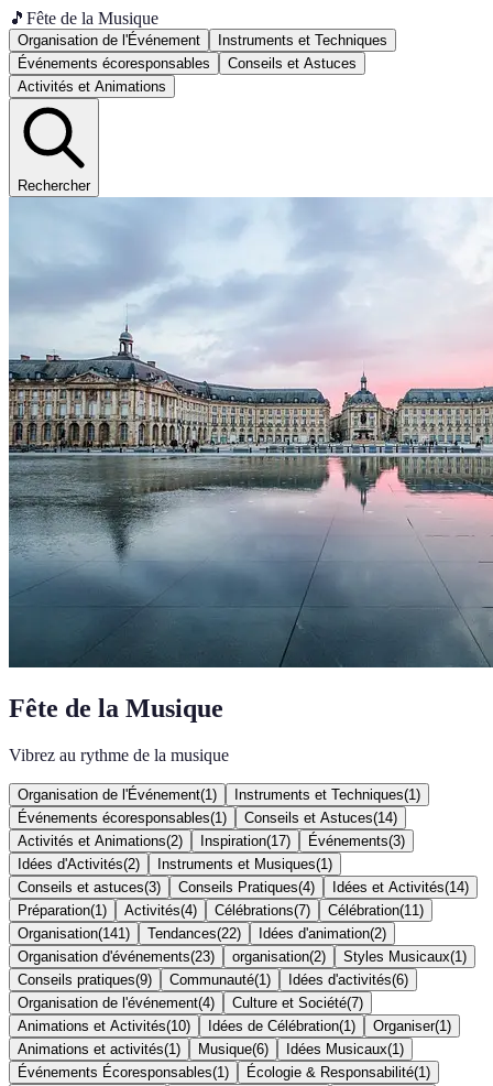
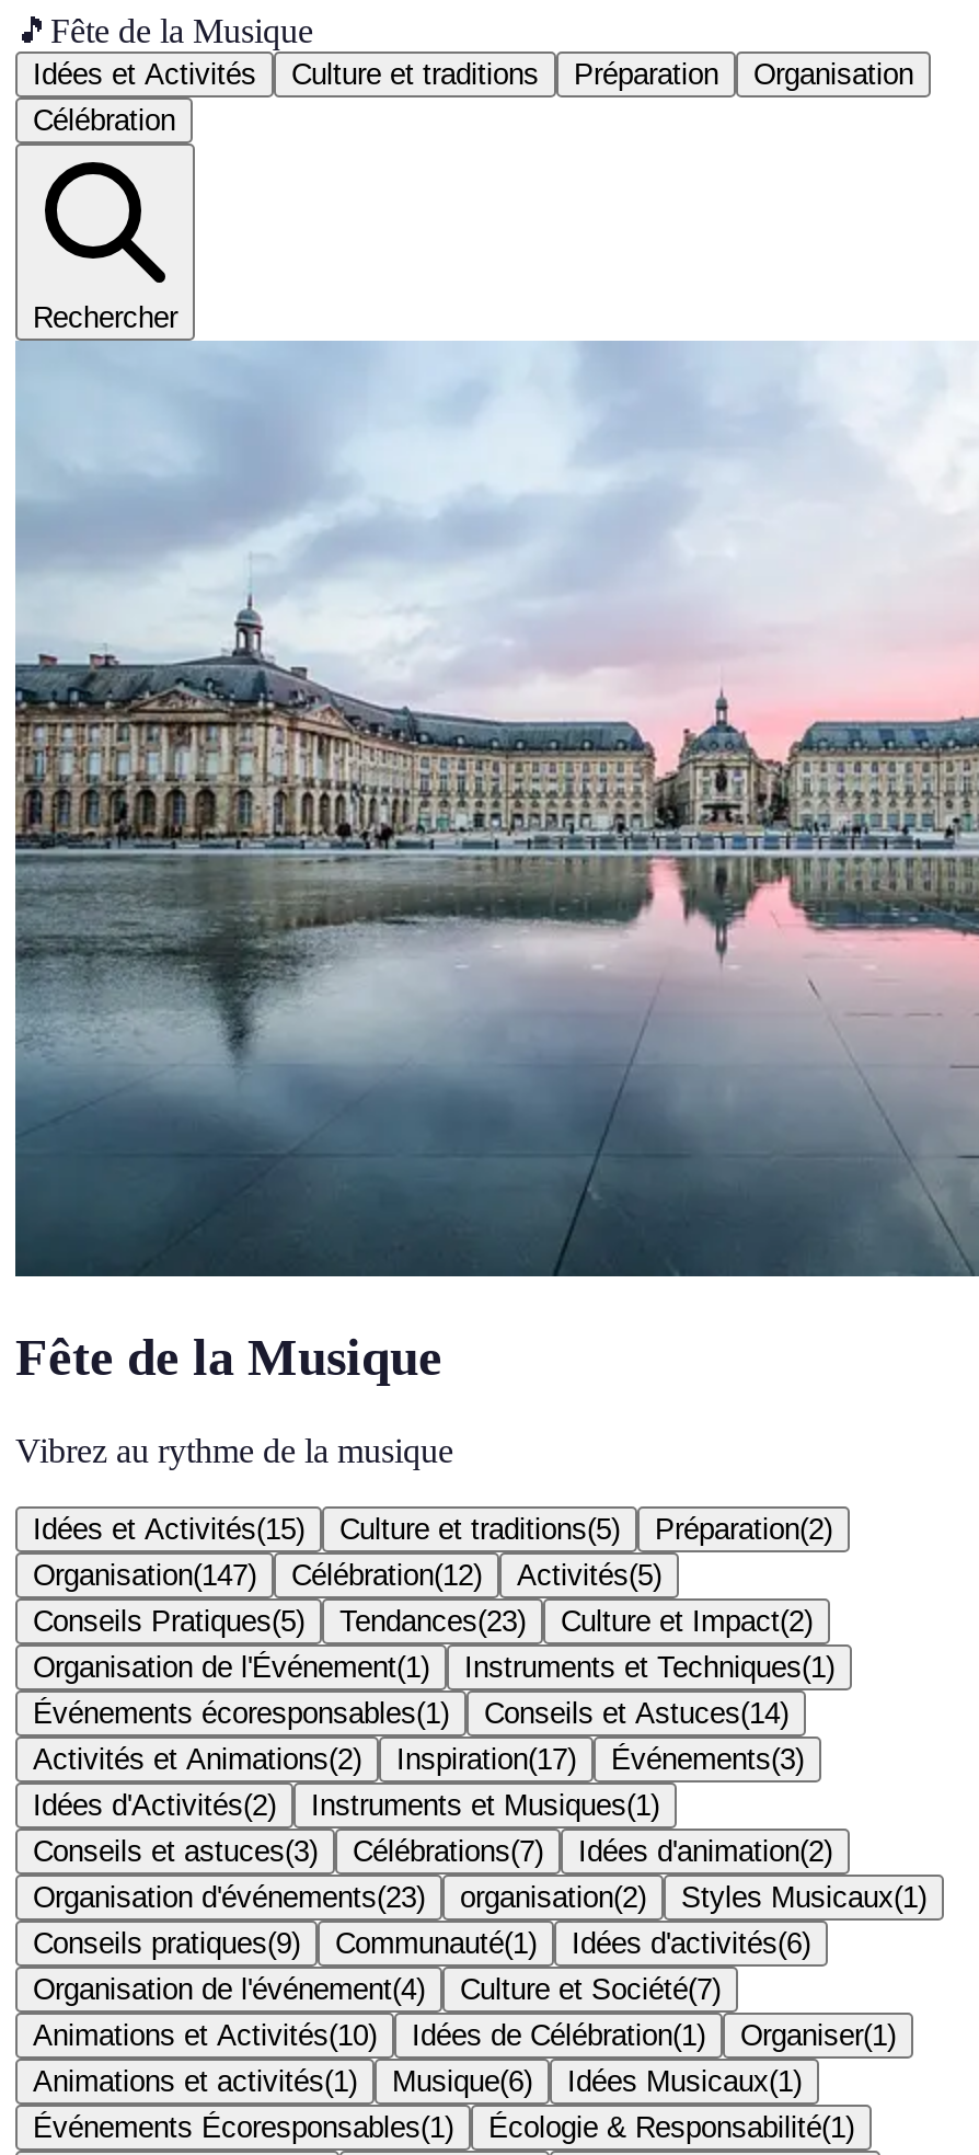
[18,32,387,95] Organisation de l'Événement | Instruments et Techniques | Événements écoresponsables | Conseils et Astuces | Activités et Animations -> [33,58,913,137] Idées et Activités | Culture et traditions | Préparation | Organisation | Célébration
moved [7,177,493,764] -> [11,301,979,1469]: [image] | Rechercher | Fête de la Musique | Vibrez au rythme de la musique
none -> [33,1513,832,1637] Idées et Activités(15) | Culture et traditions(5) | Préparation(2) | Organisation(147) | Célébration(12) | Activités(5) | Conseils Pratiques(5) | Tendances(23) | Culture et Impact(2)
moved [18,786,420,895] -> [33,1651,834,1868]: Organisation de l'Événement(1) | Instruments et Techniques(1) | Événements écoresponsables(1) | ... | Instruments et Musiques(1) | Conseils et astuces(3)
[18,879,469,918] Conseils Pratiques(4) | Idées et Activités(14) | Préparation(1) | Activités(4) -> none
[18,902,424,941] Célébration(11) | Organisation(141) | Tendances(22) -> none
moved [215,902,310,918] -> [353,1835,543,1868]: Célébrations(7)

